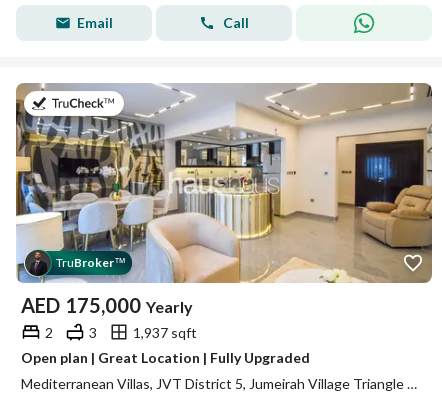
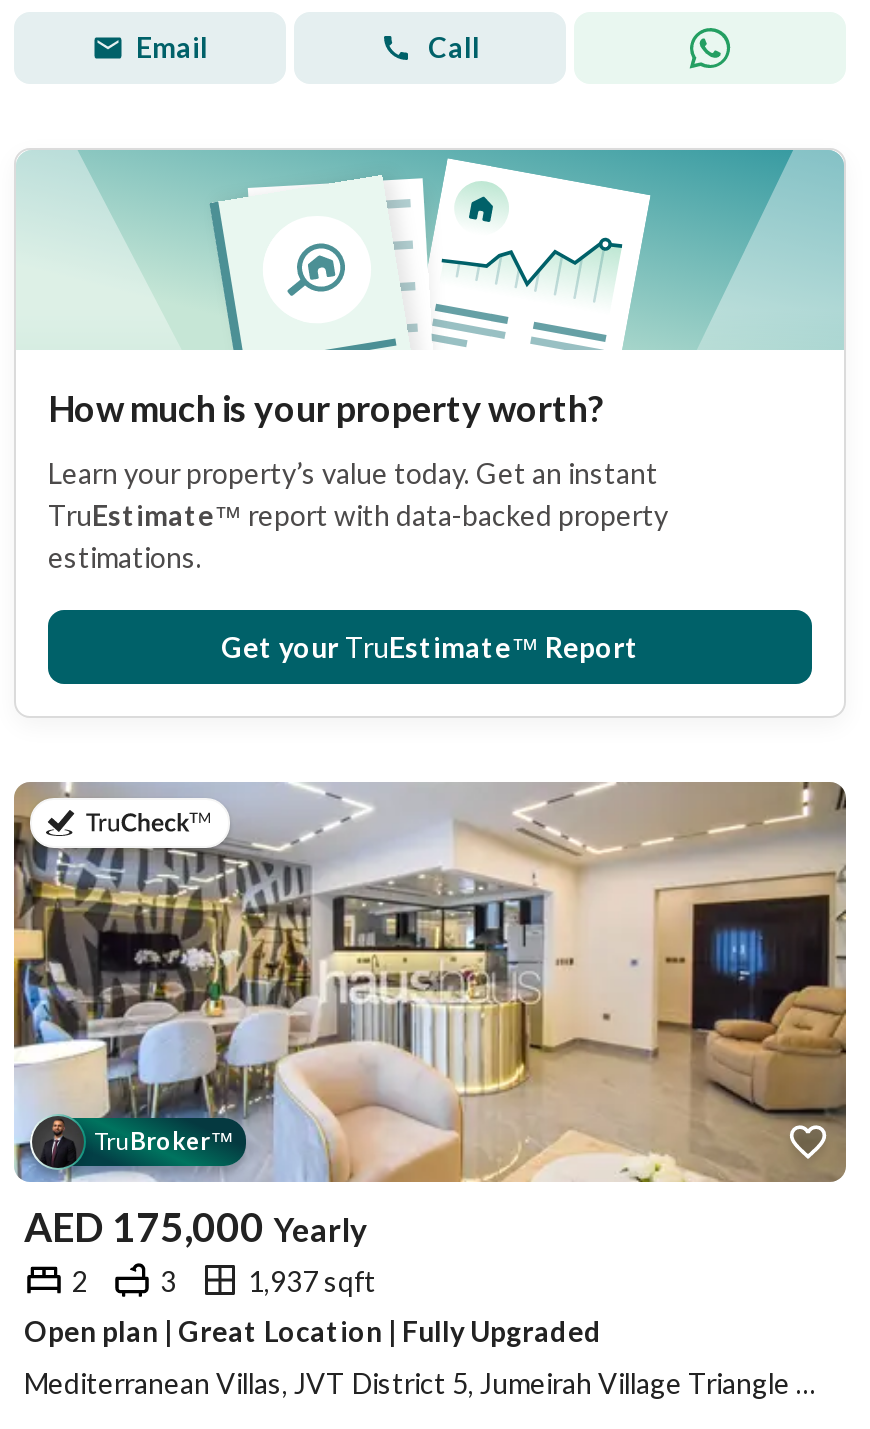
none -> [14,148,846,664] [image] | How much is your property worth? | Learn your property’s value today. Get an instant | TruEstimate™ report with data-backed property | estimations. | Get your TruEstimate™ Report

